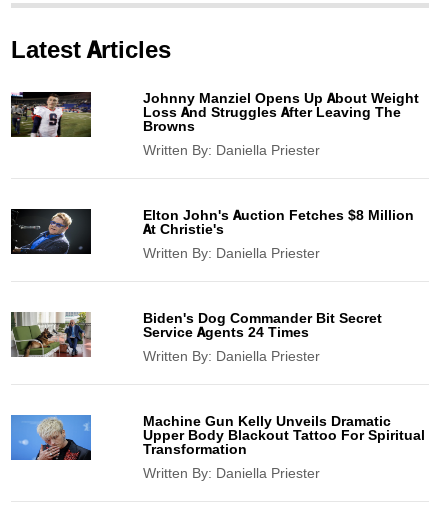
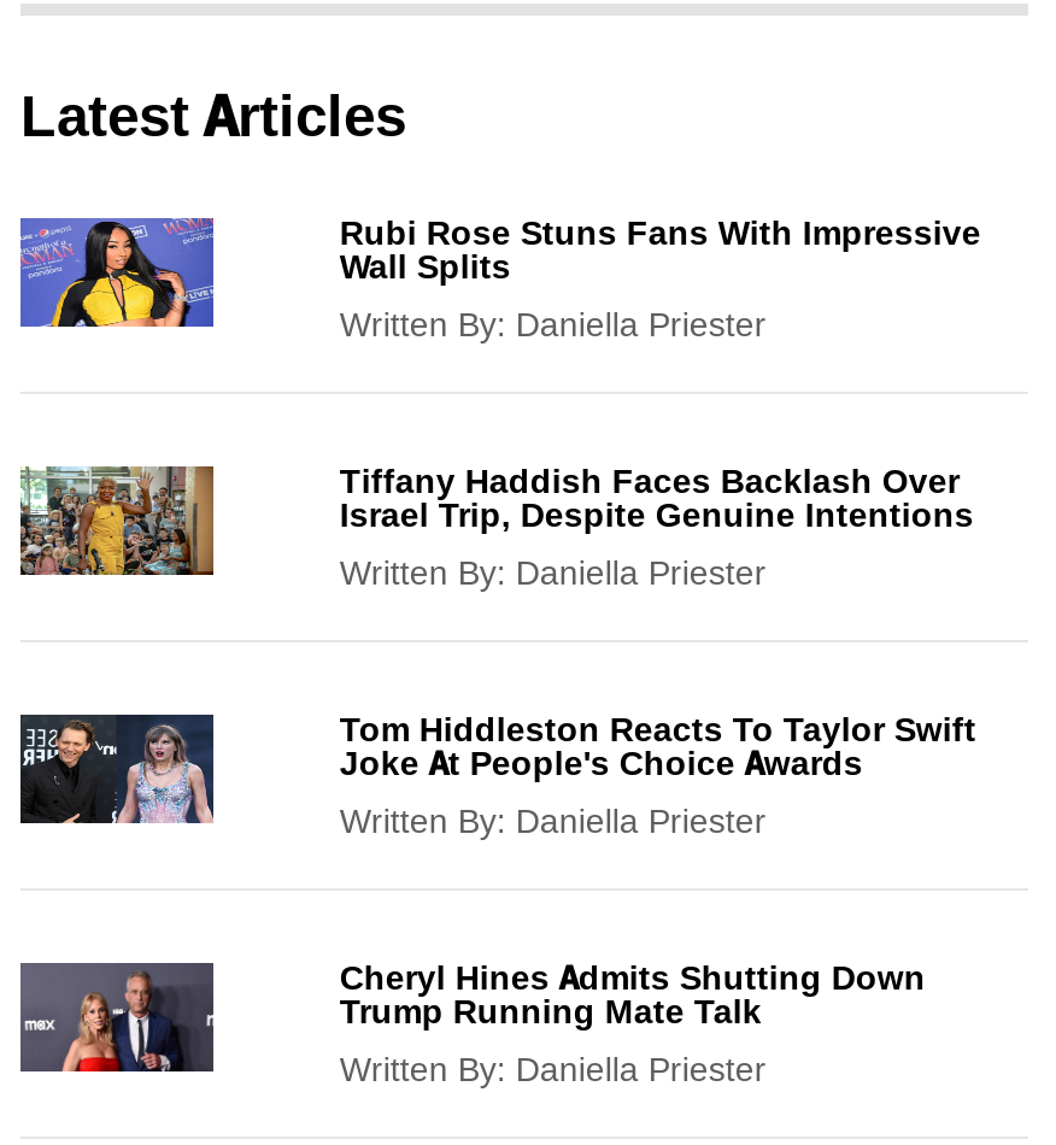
[10,91,92,138] [image] -> [18,216,216,329] [image]
[143,90,419,135] Johnny Manziel Opens Up About Weight | Loss And Struggles After Leaving The | Browns -> [340,213,981,287] Rubi Rose Stuns Fans With Impressive | Wall Splits
[10,208,92,255] [image] -> [18,464,216,577] [image]
[143,207,414,238] Elton John's Auction Fetches $8 Million | At Christie's -> [340,461,974,536] Tiffany Haddish Faces Backlash Over | Israel Trip, Despite Genuine Intentions
[10,311,92,358] [image] -> [20,712,216,826] [image]
[143,310,382,341] Biden's Dog Commander Bit Secret | Service Agents 24 Times -> [340,709,976,784] Tom Hiddleston Reacts To Taylor Swift | Joke At People's Choice Awards
[10,414,92,461] [image] -> [18,961,216,1074] [image]
[143,413,425,458] Machine Gun Kelly Unveils Dramatic | Upper Body Blackout Tattoo For Spiritual | Transformation -> [340,957,926,1032] Cheryl Hines Admits Shutting Down | Trump Running Mate Talk

